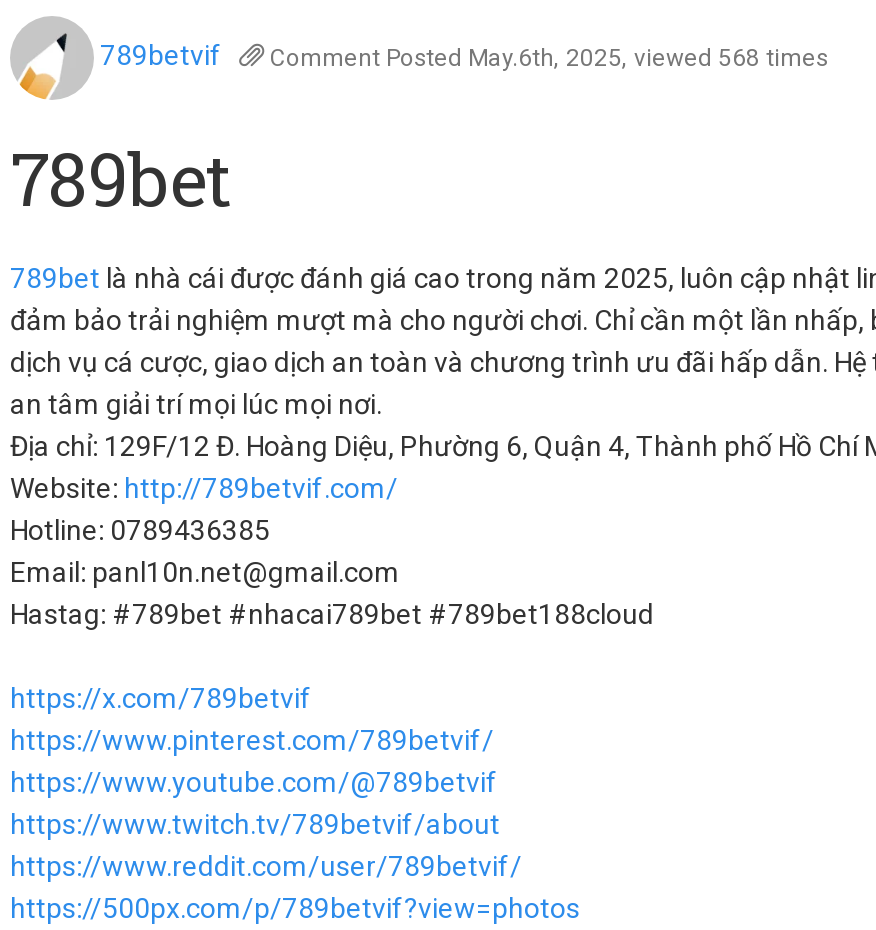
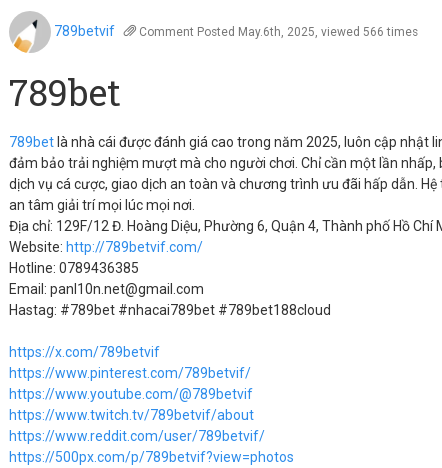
[270,43,828,71] Comment Posted May.6th, 2025, viewed 568 times -> [139,25,418,39] Comment Posted May.6th, 2025, viewed 566 times

